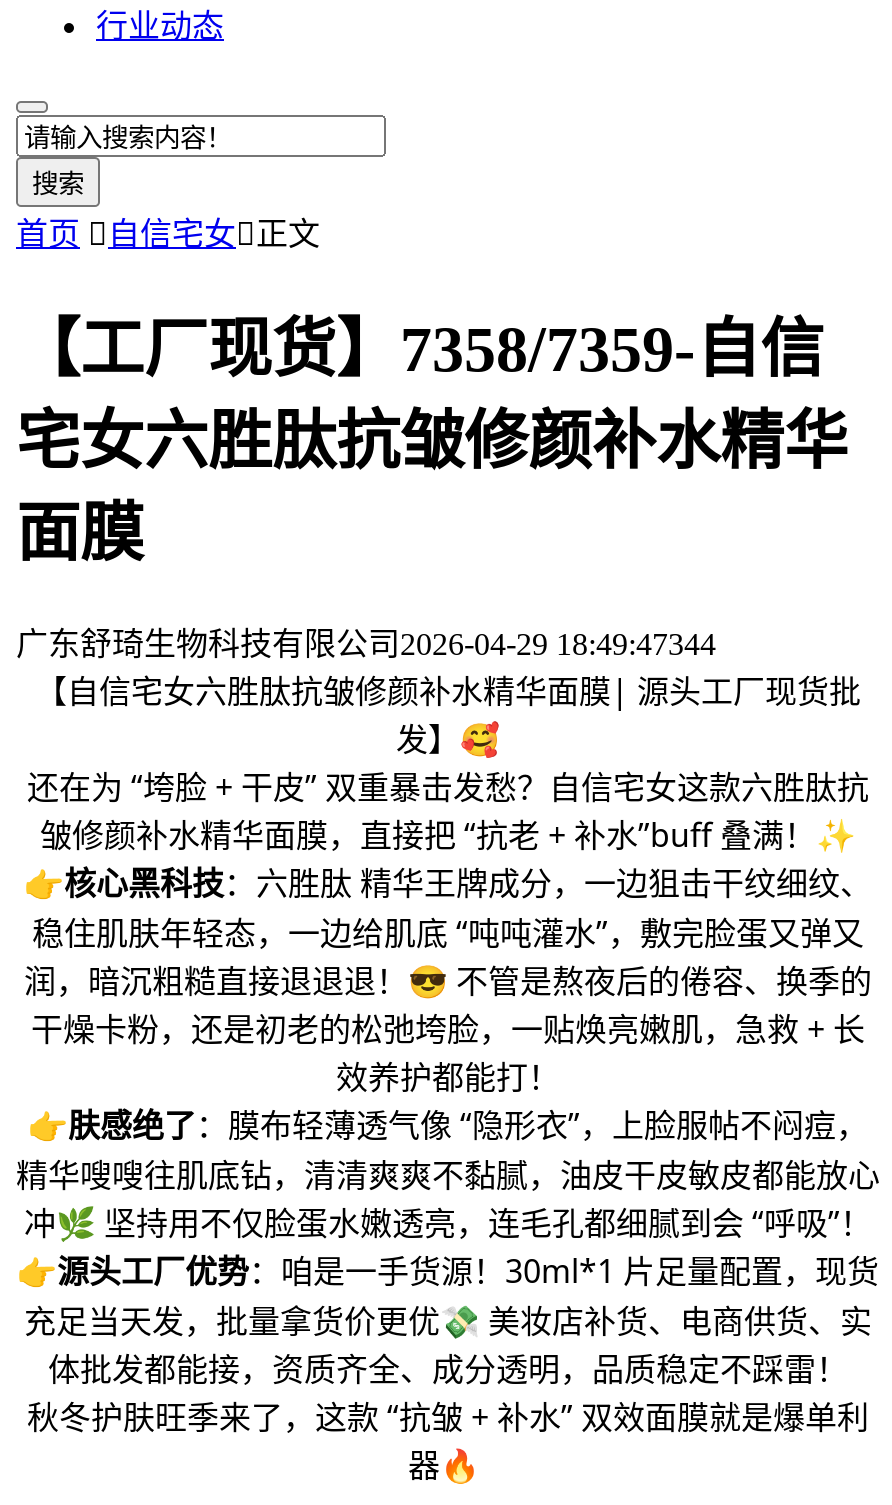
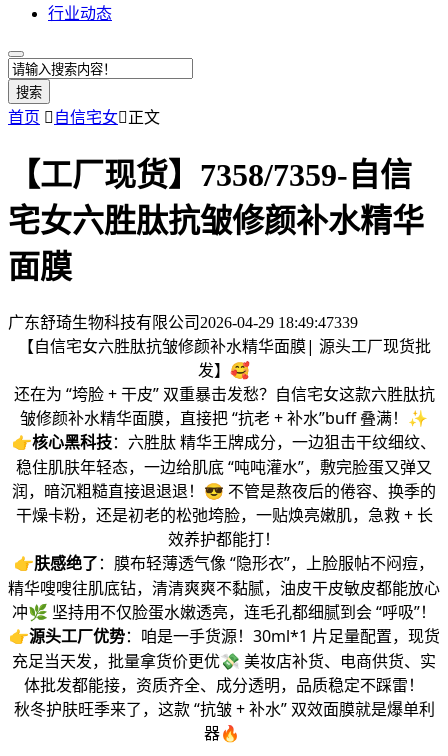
[16,627,716,661] 广东舒琦生物科技有限公司2026-04-29 18:49:47344 -> [8,314,358,331] 广东舒琦生物科技有限公司2026-04-29 18:49:47339

